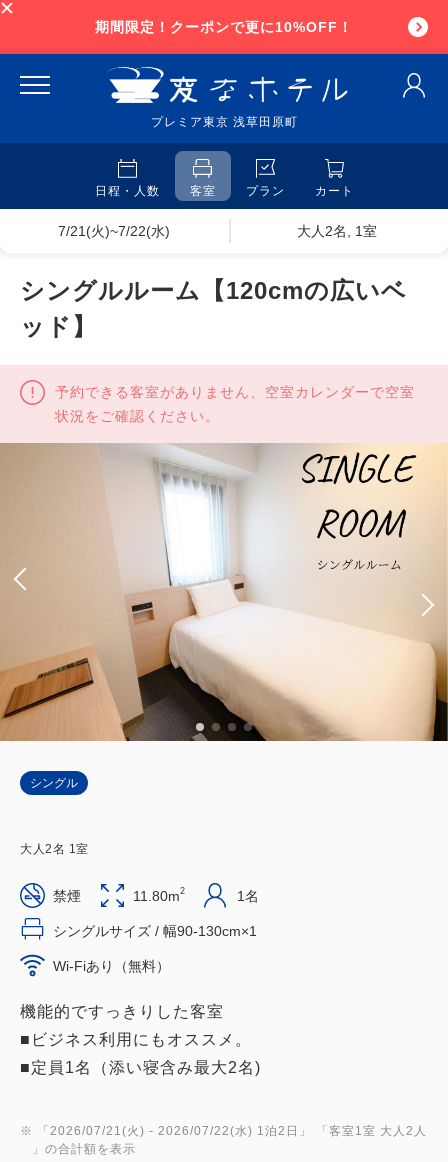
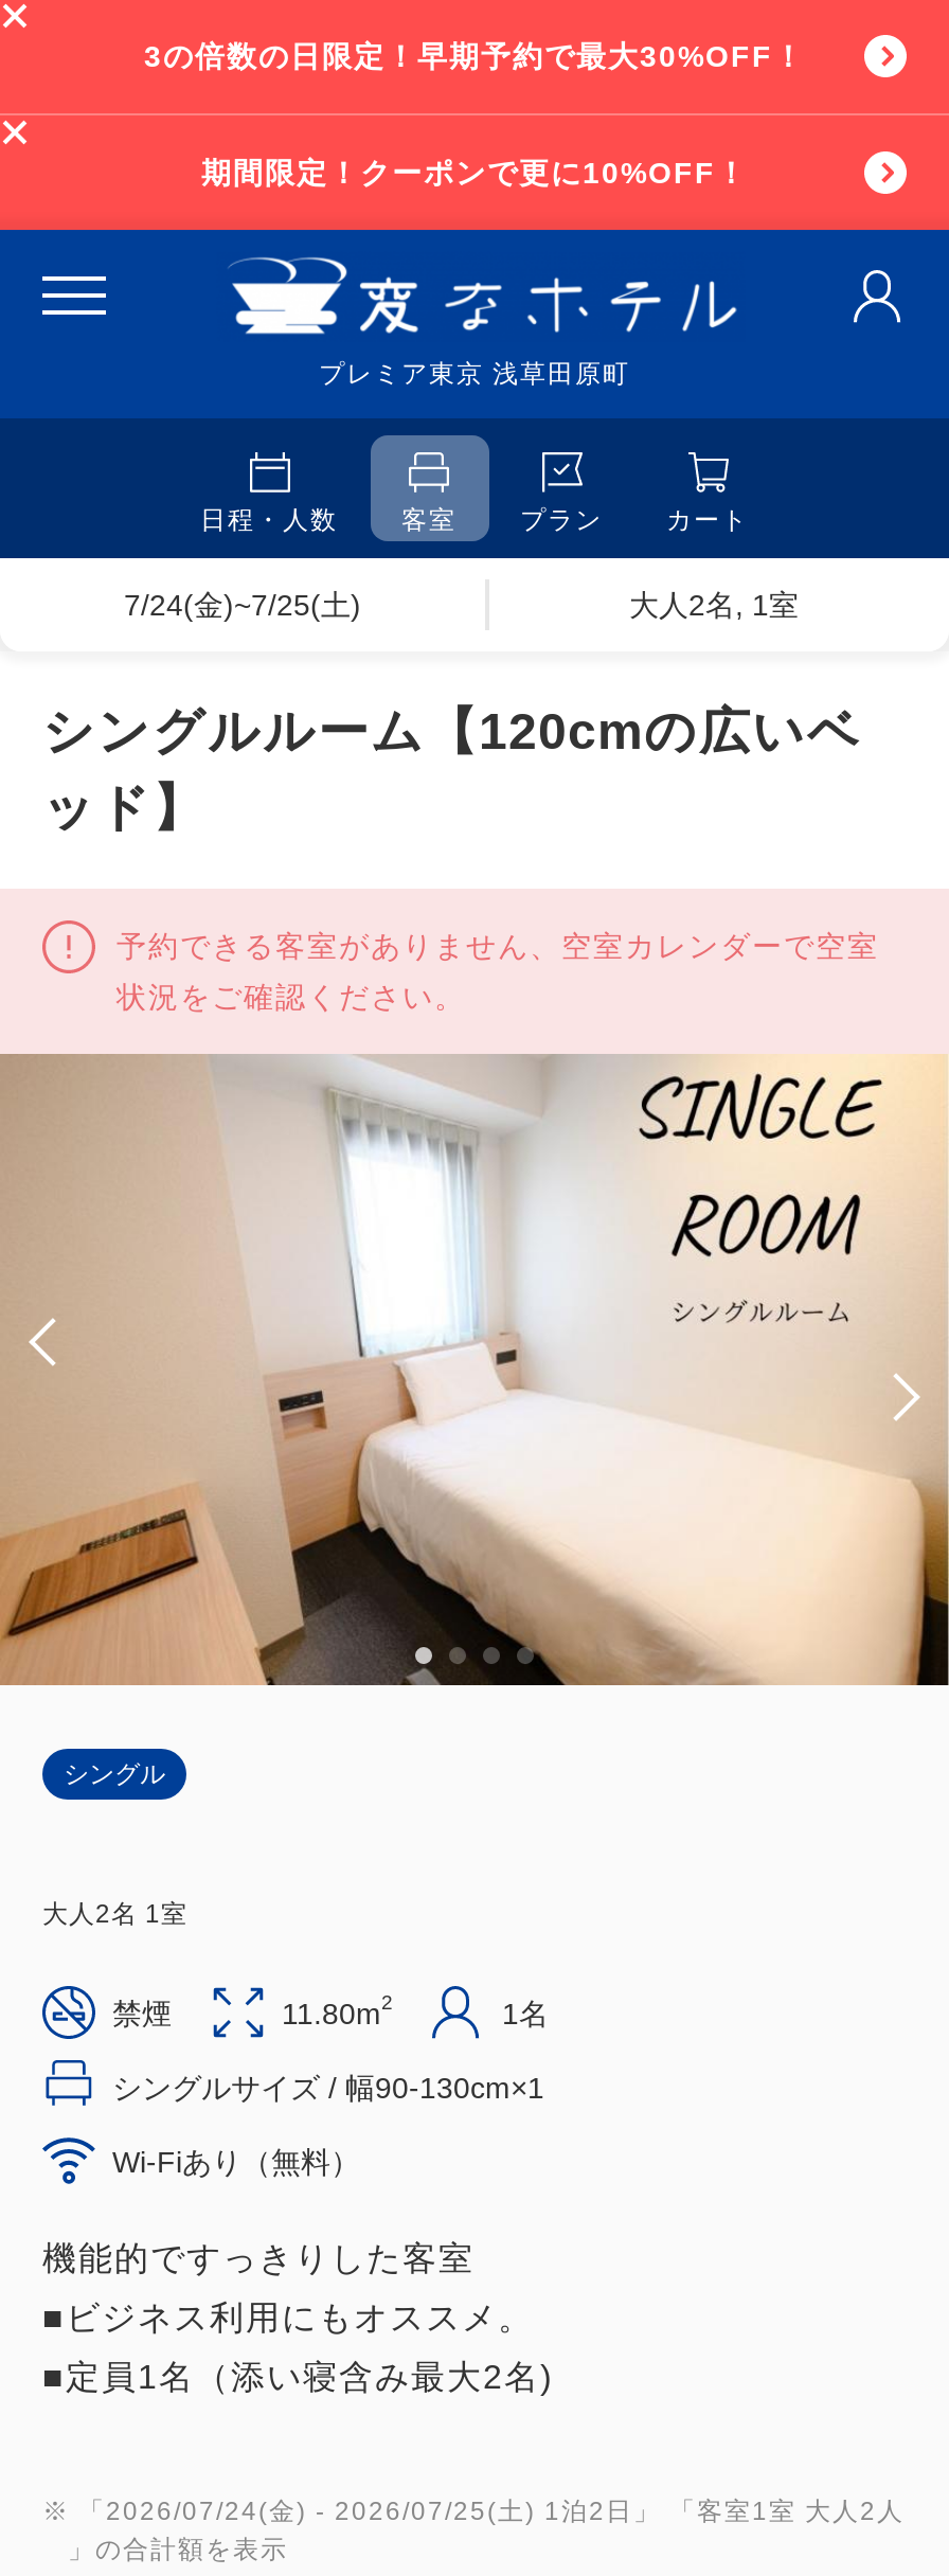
none -> [144,39,805,73] 3の倍数の日限定！早期予約で最大30%OFF！
[58,223,170,239] 7/21(火)~7/22(水) -> [124,587,361,621] 7/24(金)~7/25(土)
[20,1124,427,1138] ※ 「2026/07/21(火) - 2026/07/22(水) 1泊2日」 「客室1室 大人2人 -> [42,2498,905,2527] ※ 「2026/07/24(金) - 2026/07/25(土) 1泊2日」 「客室1室 大人2人

